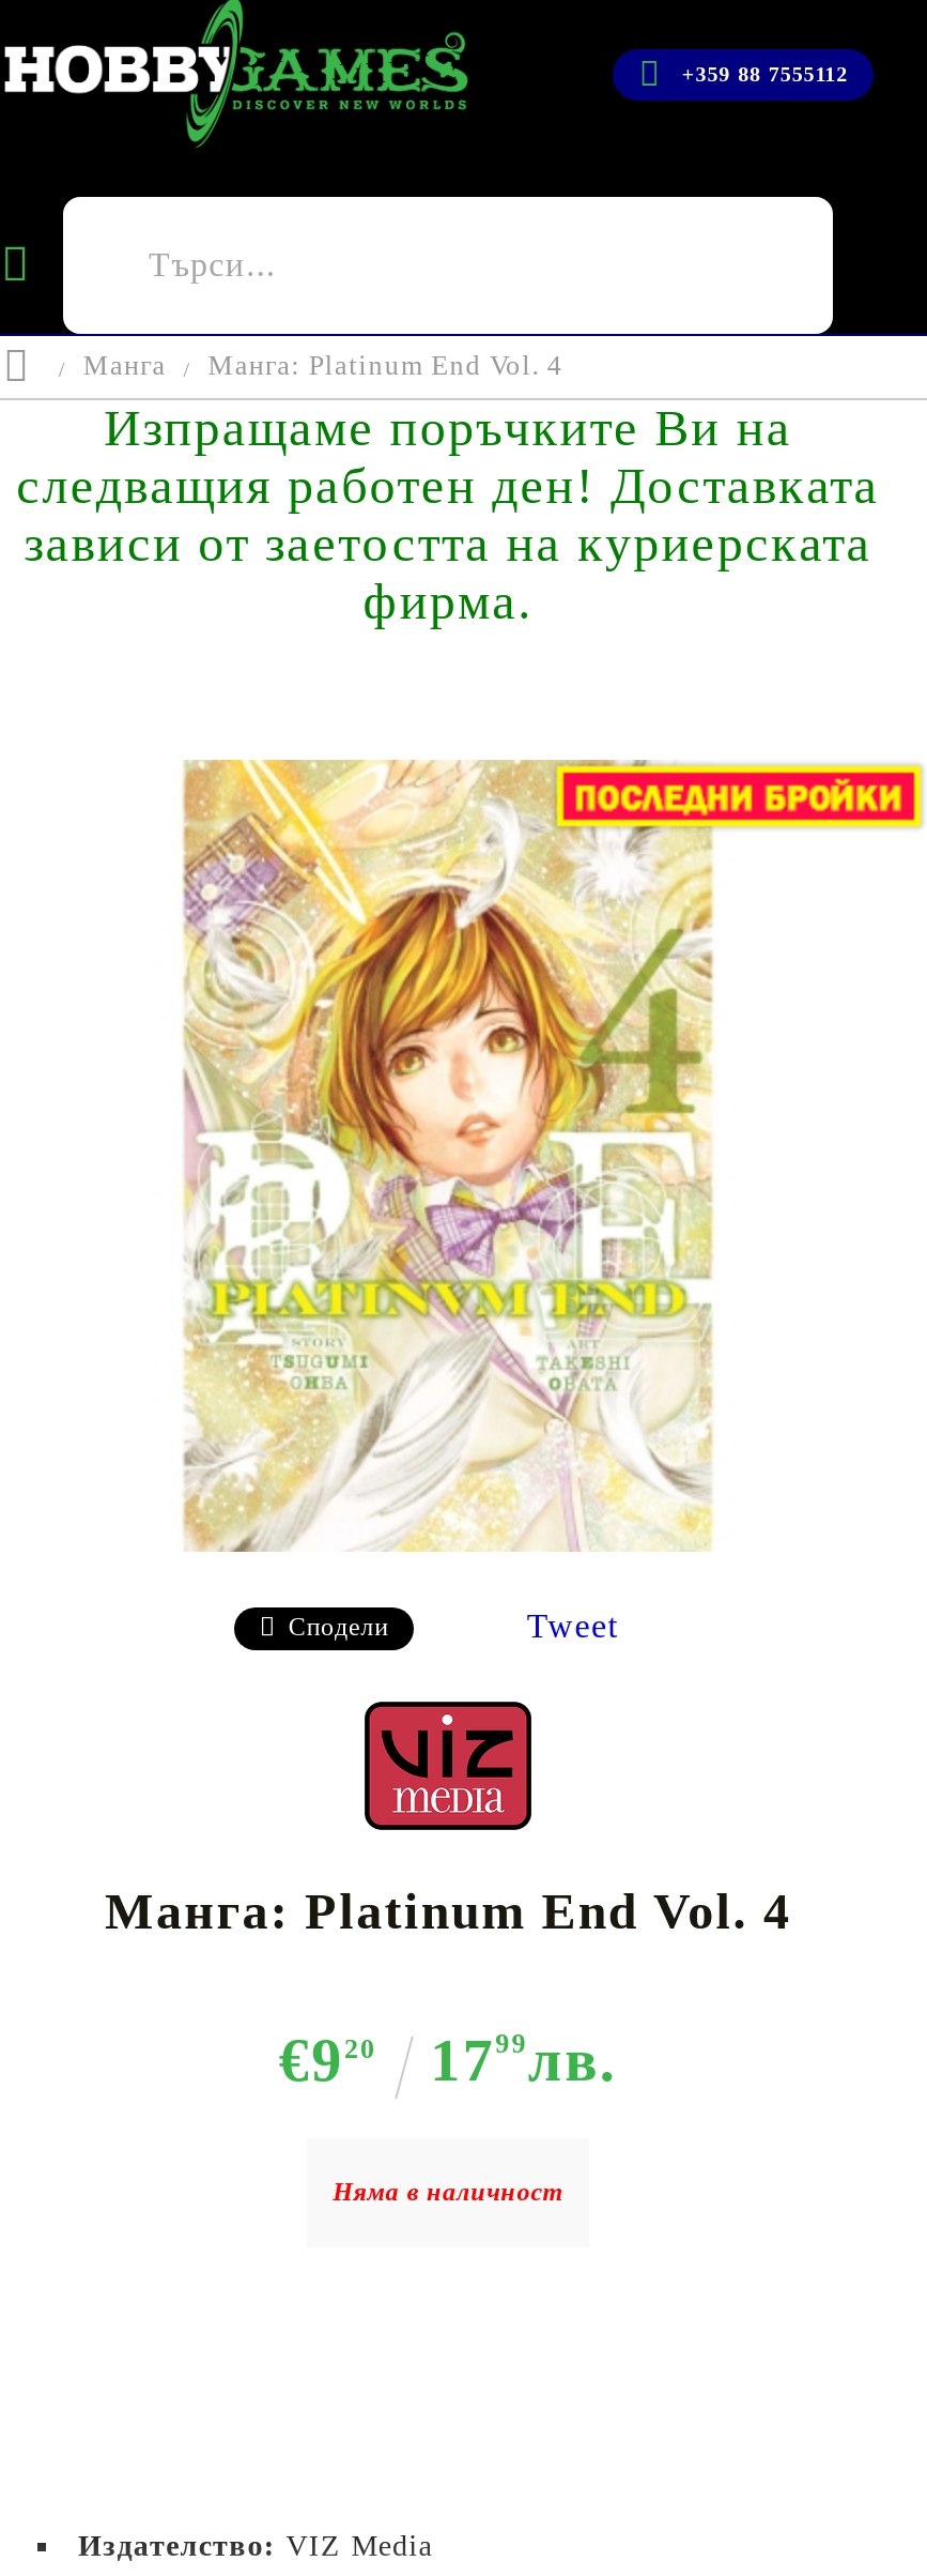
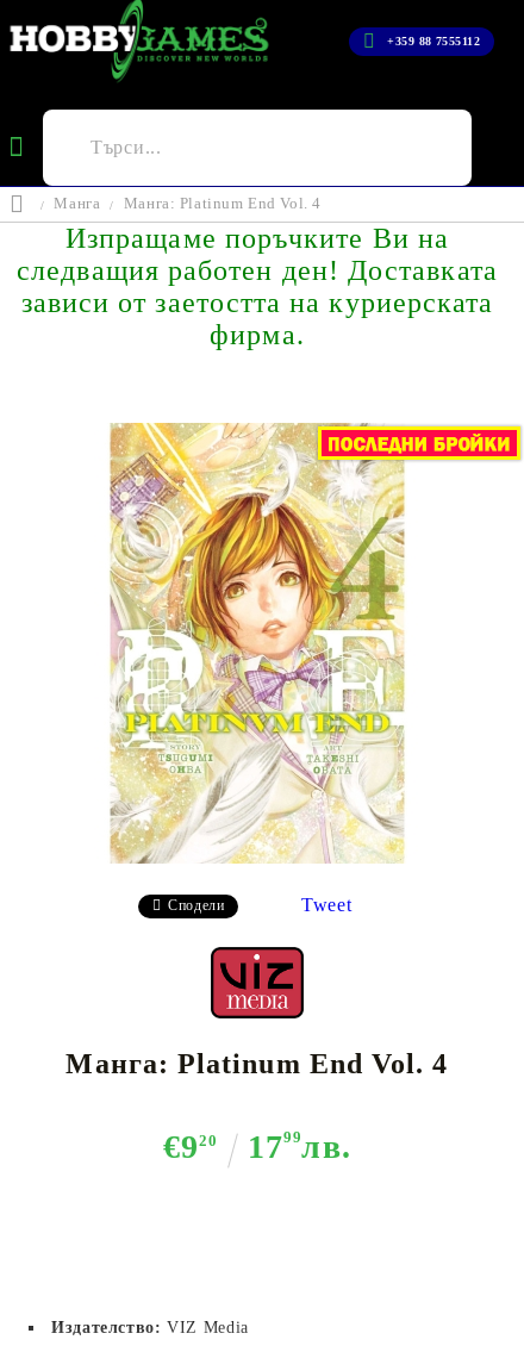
[333,2177,563,2207] Няма в наличност -> none

